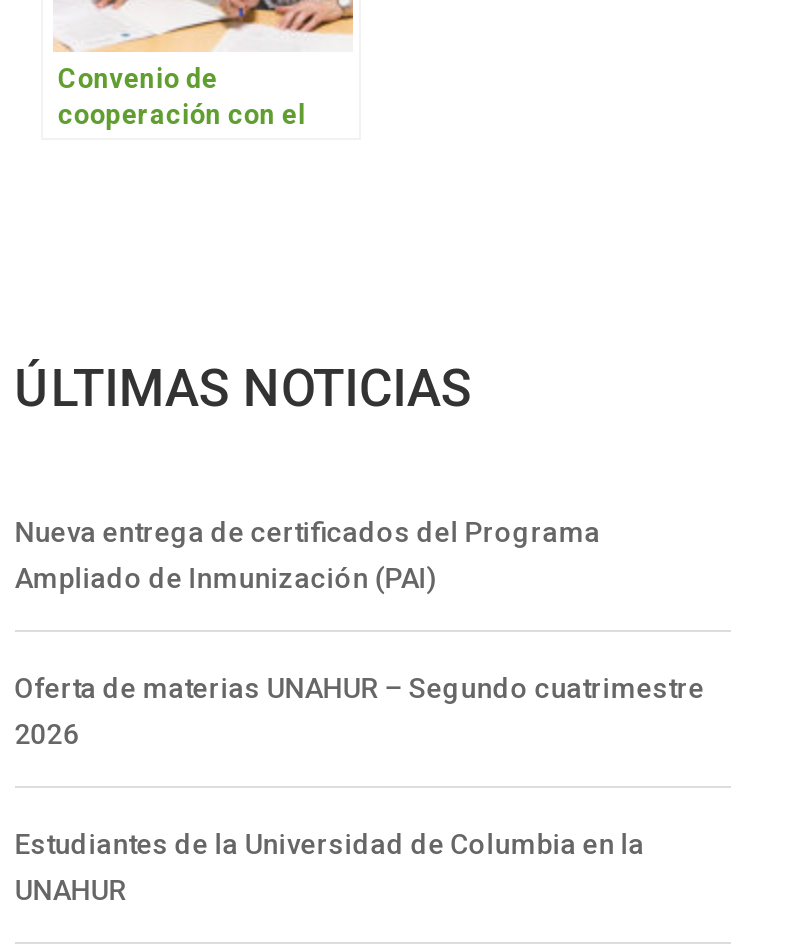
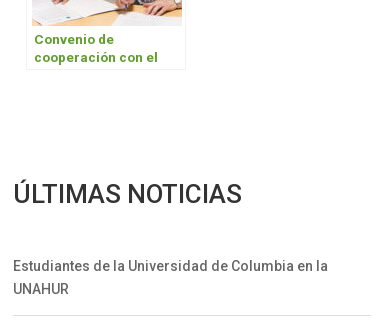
[15,516,705,750] Nueva entrega de certificados del Programa | Ampliado de Inmunización (PAI) | Oferta de materias UNAHUR – Segundo cuatrimestre | 2026 -> none

